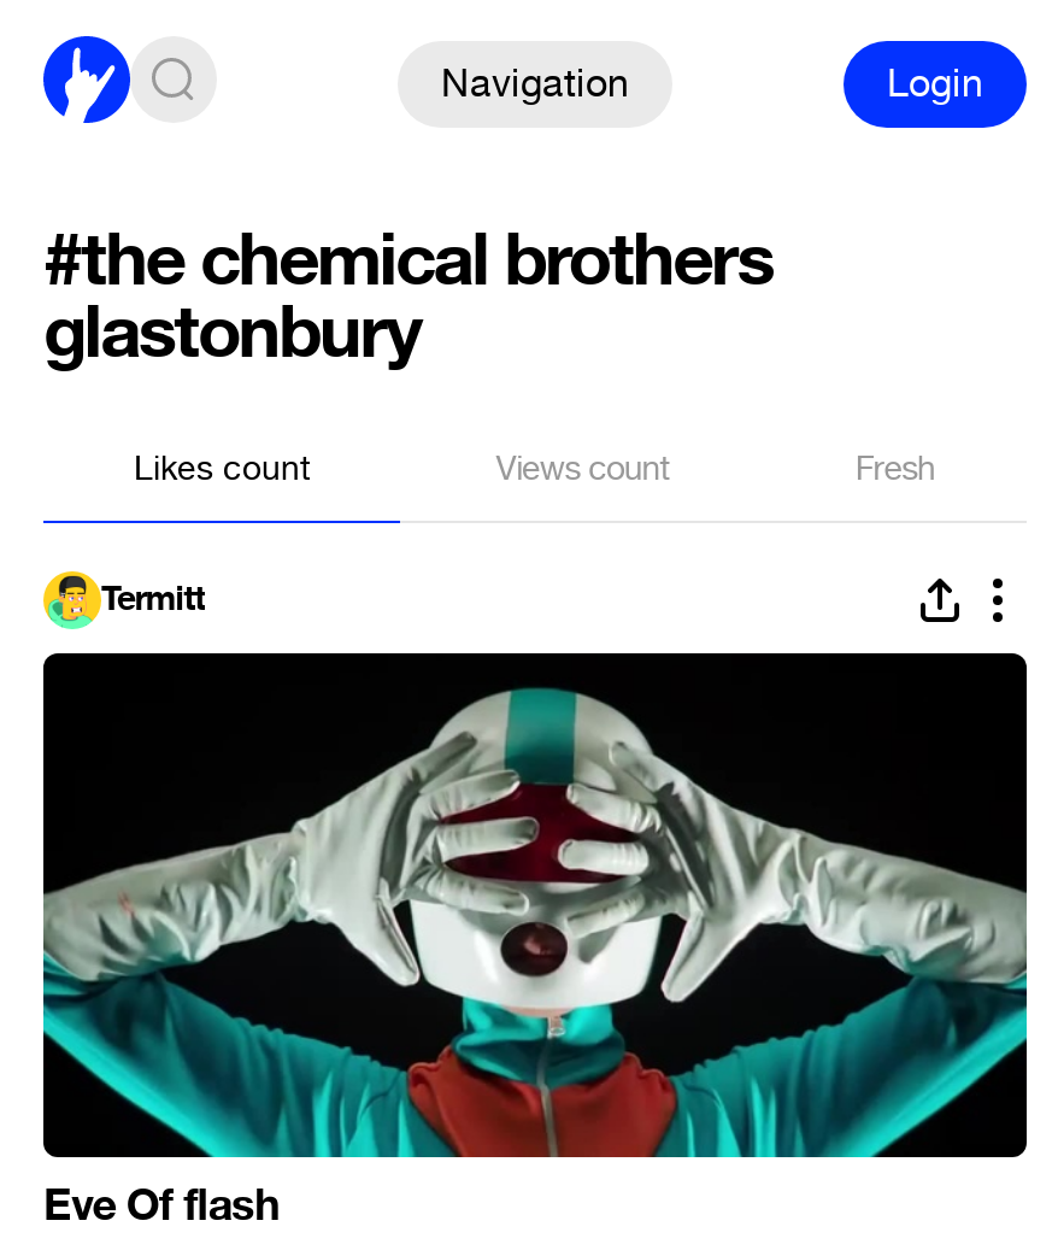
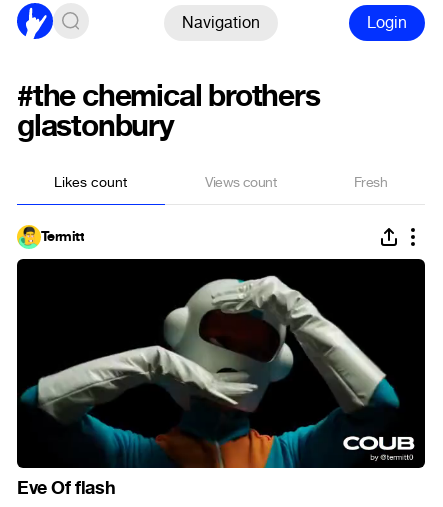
[41,687,1029,1160] [image] -> [16,274,426,469] [image]

